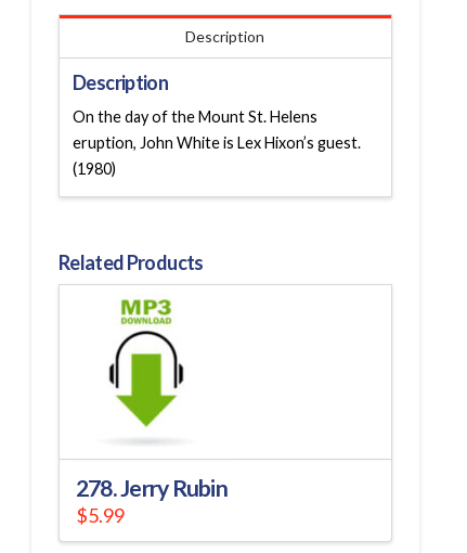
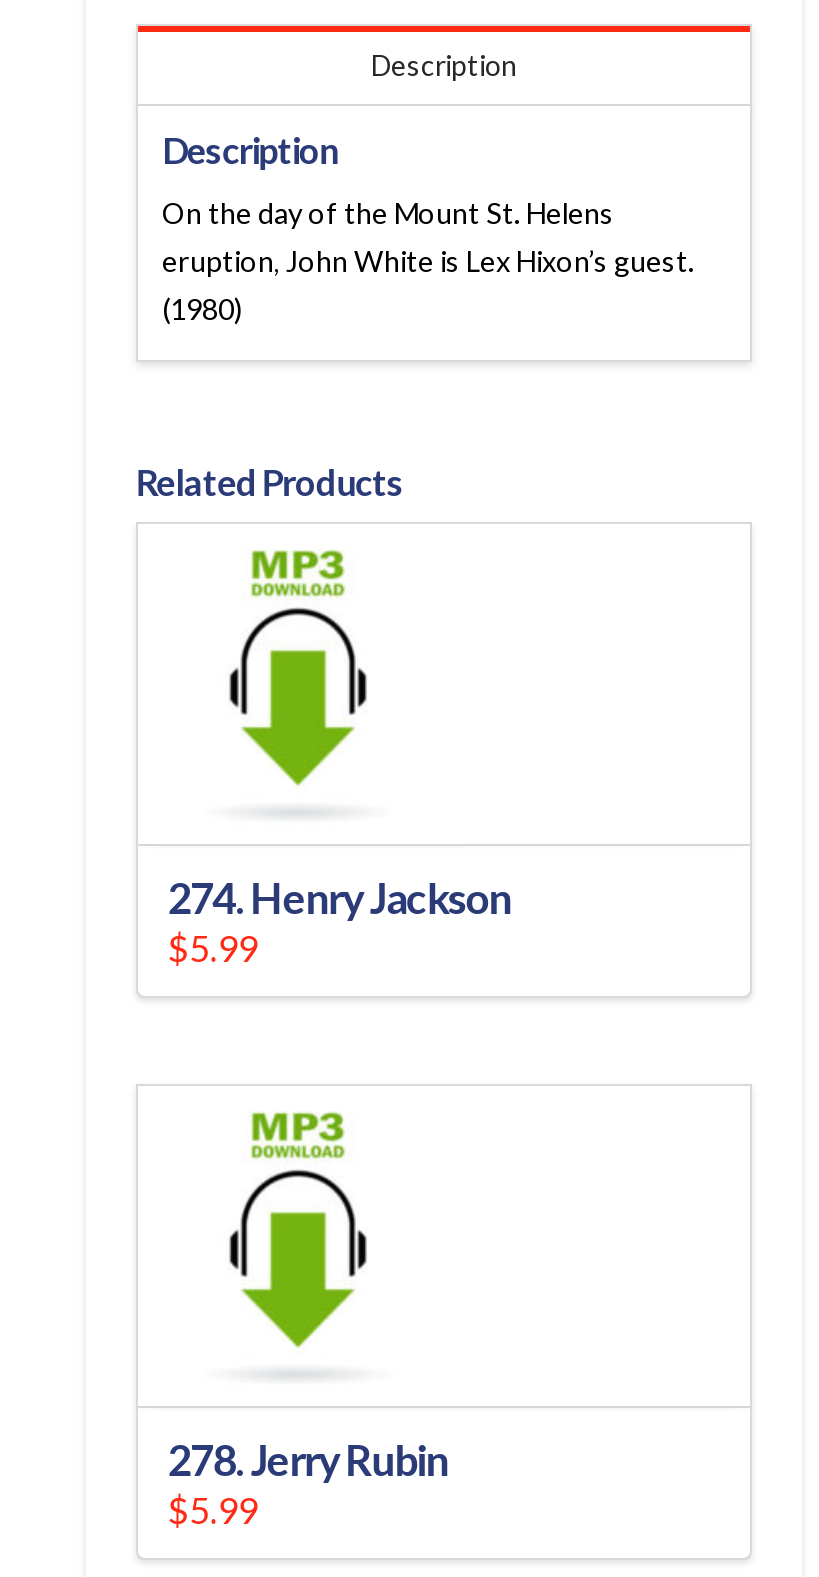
none -> [168,871,511,969] 274. Henry Jackson | $5.99

